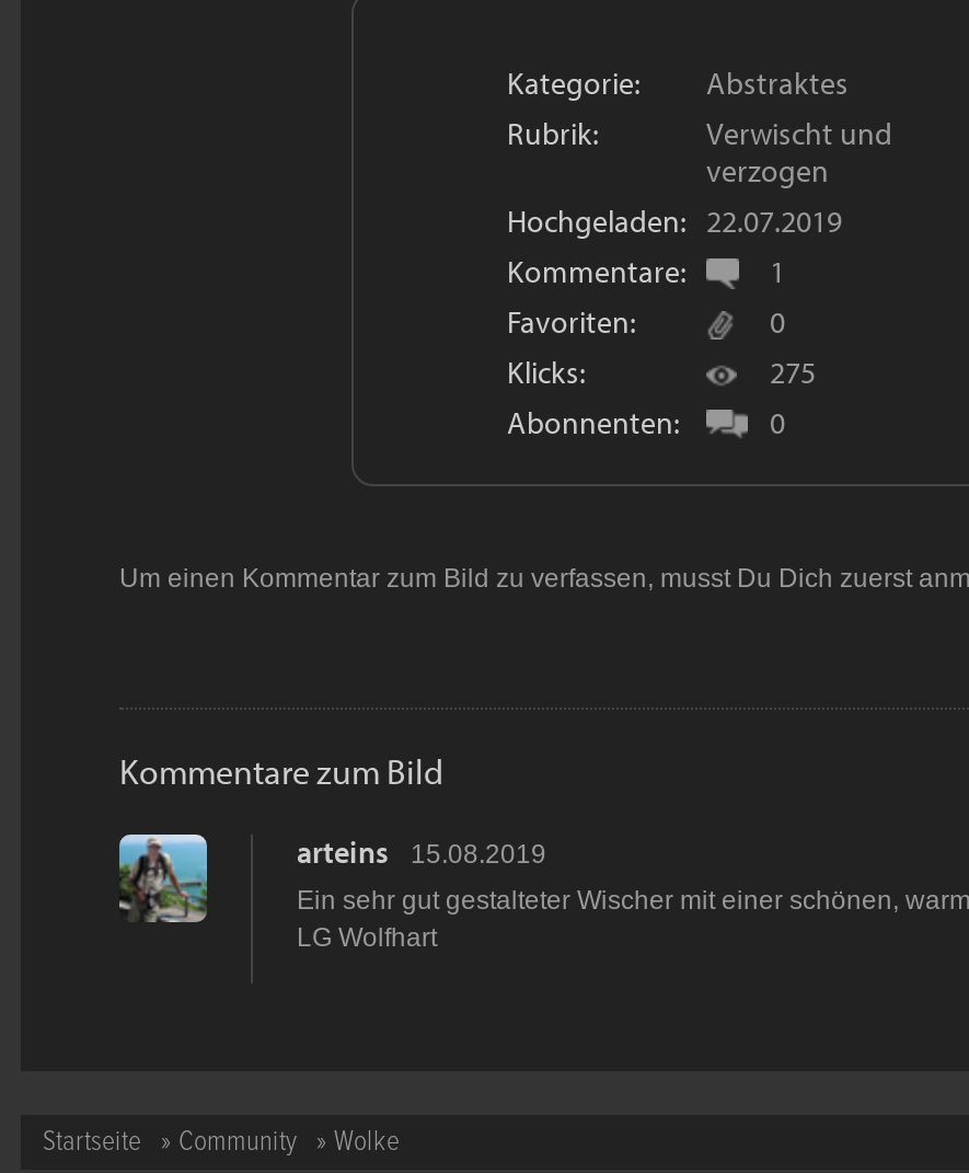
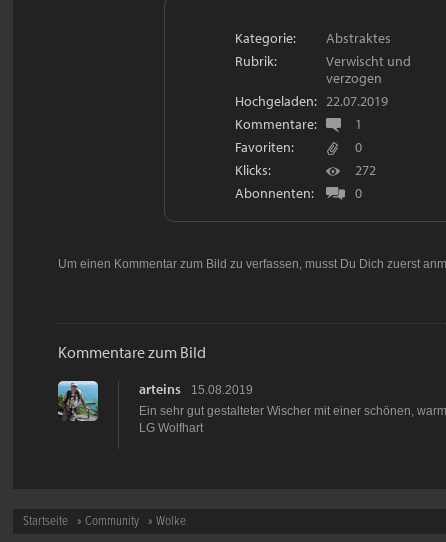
[770,352,816,391] 275 -> [355,161,376,179] 272

